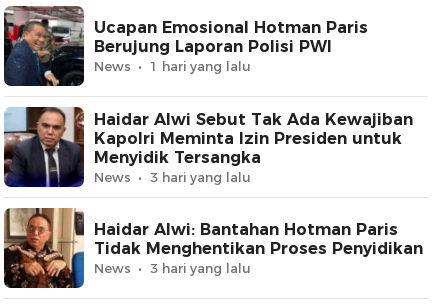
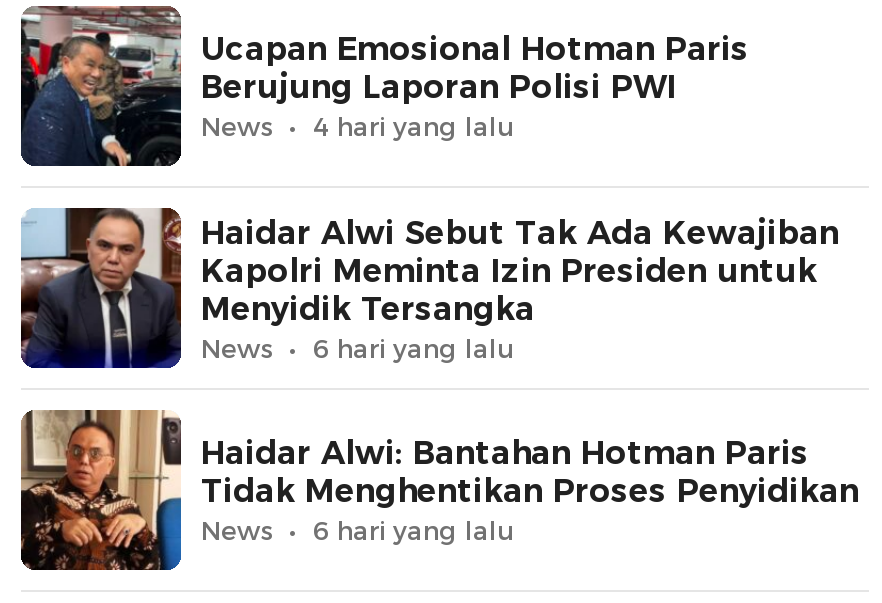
[150,58,251,74] 1 hari yang lalu -> [313,110,515,142] 4 hari yang lalu
[150,169,251,185] 3 hari yang lalu -> [313,331,515,363] 6 hari yang lalu
[150,260,251,276] 3 hari yang lalu -> [313,514,515,546] 6 hari yang lalu

